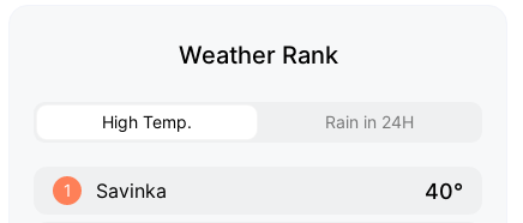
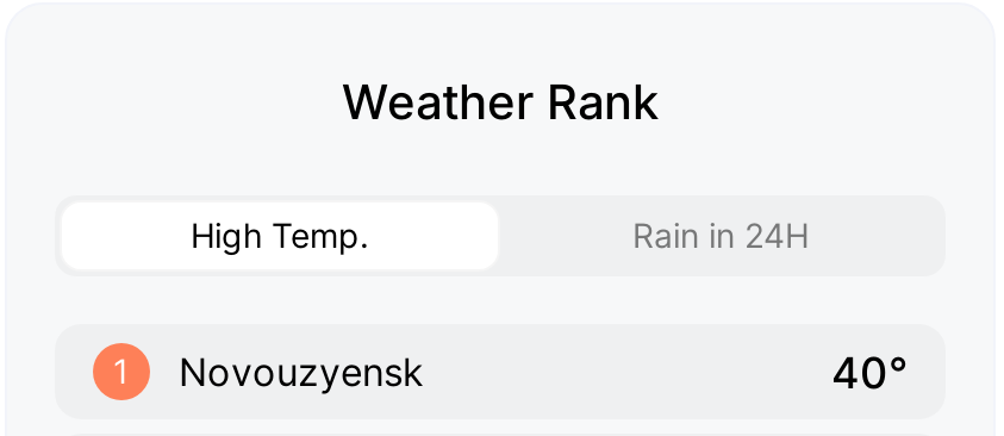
[96,179,167,203] Savinka -> [179,348,424,396] Novouzyensk

